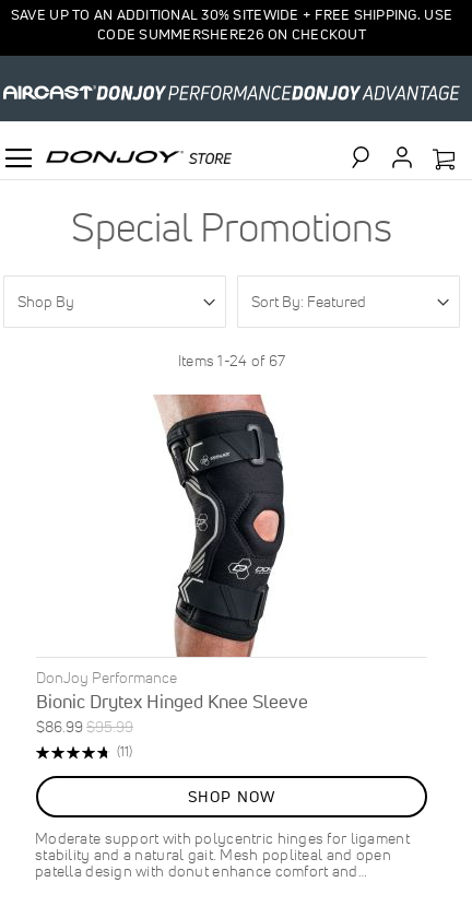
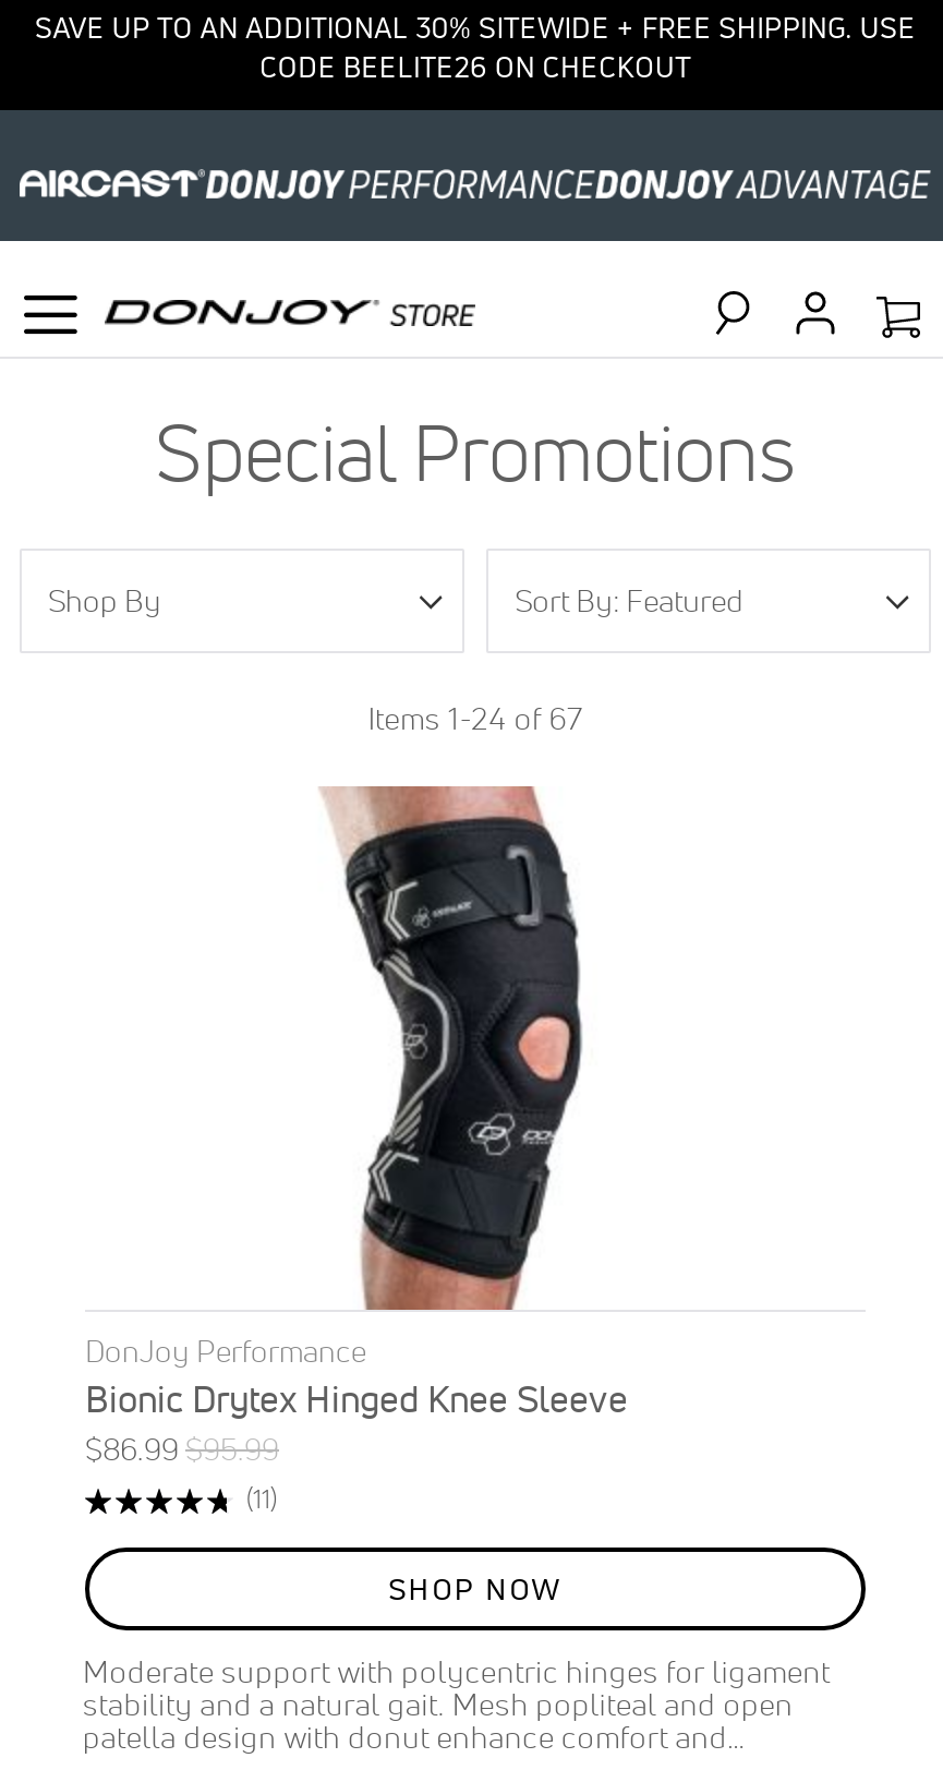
[97,25,366,44] CODE SUMMERSHERE26 ON CHECKOUT -> [260,49,691,86] CODE BEELITE26 ON CHECKOUT

